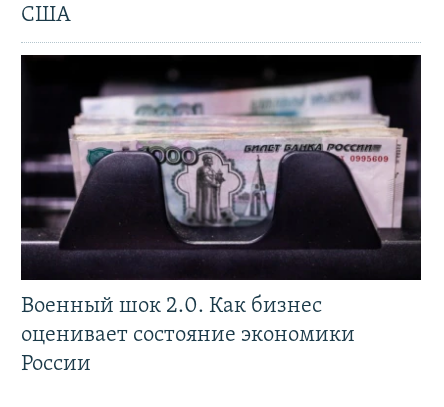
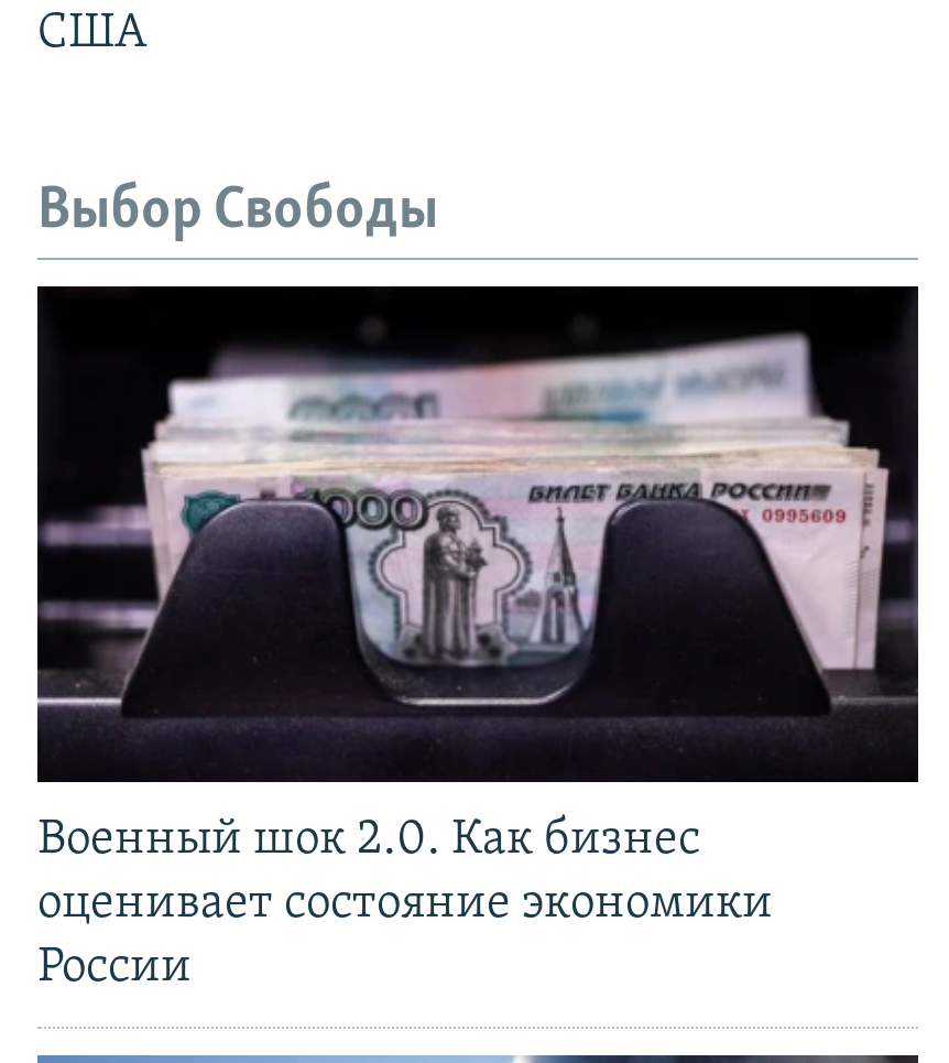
none -> [37,183,438,242] Выбор Свободы

